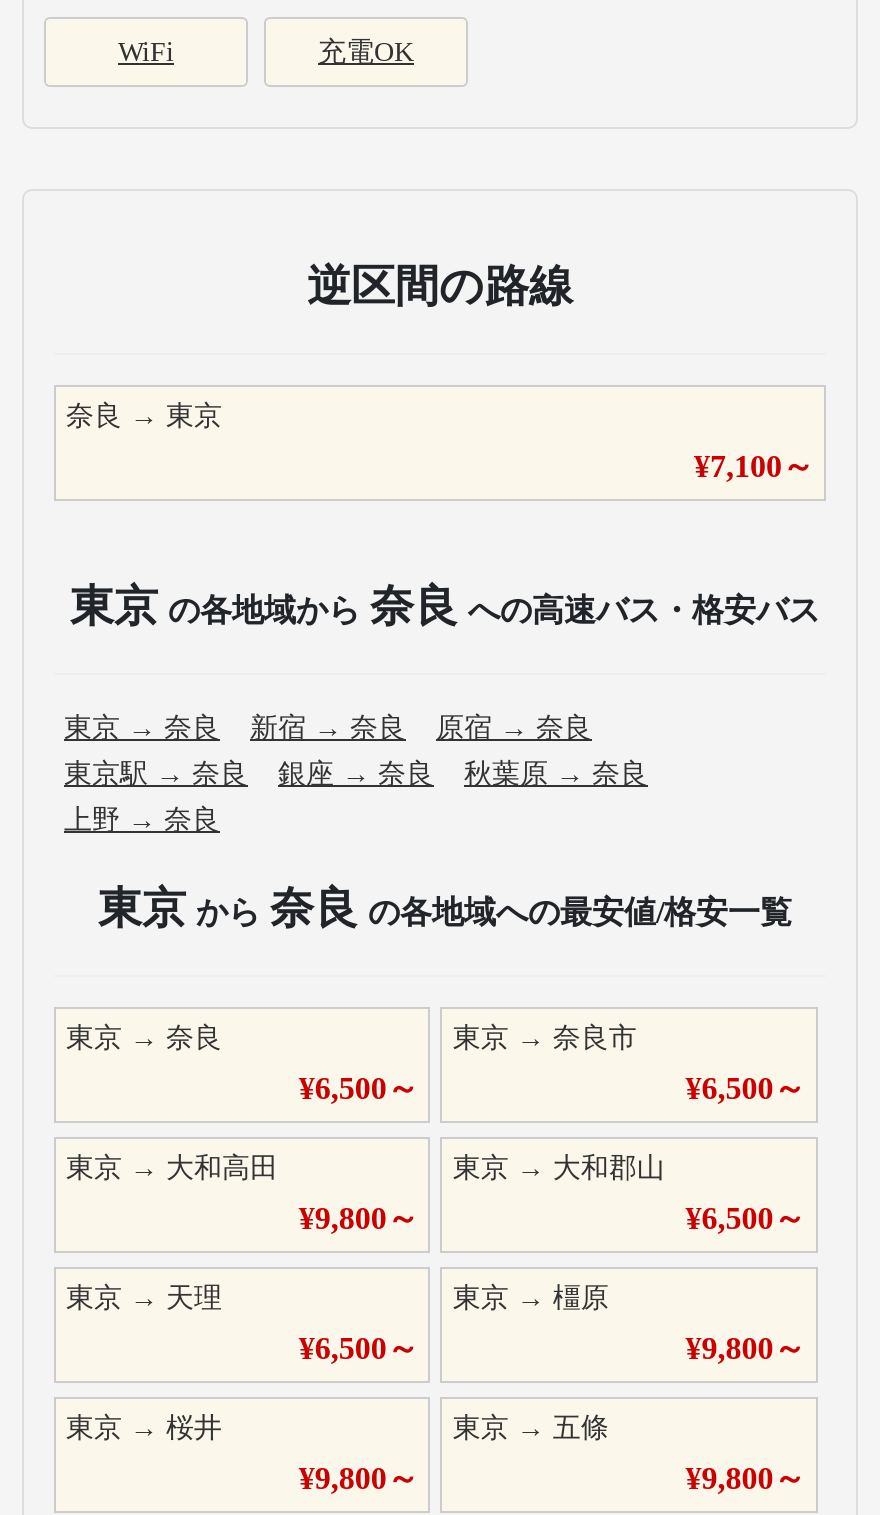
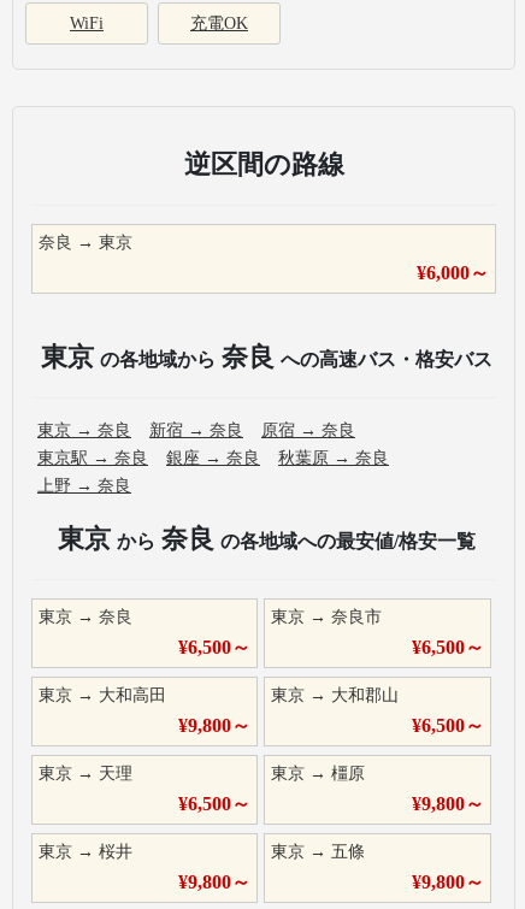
[694,449,814,483] ¥7,100～ -> [417,262,489,283] ¥6,000～

